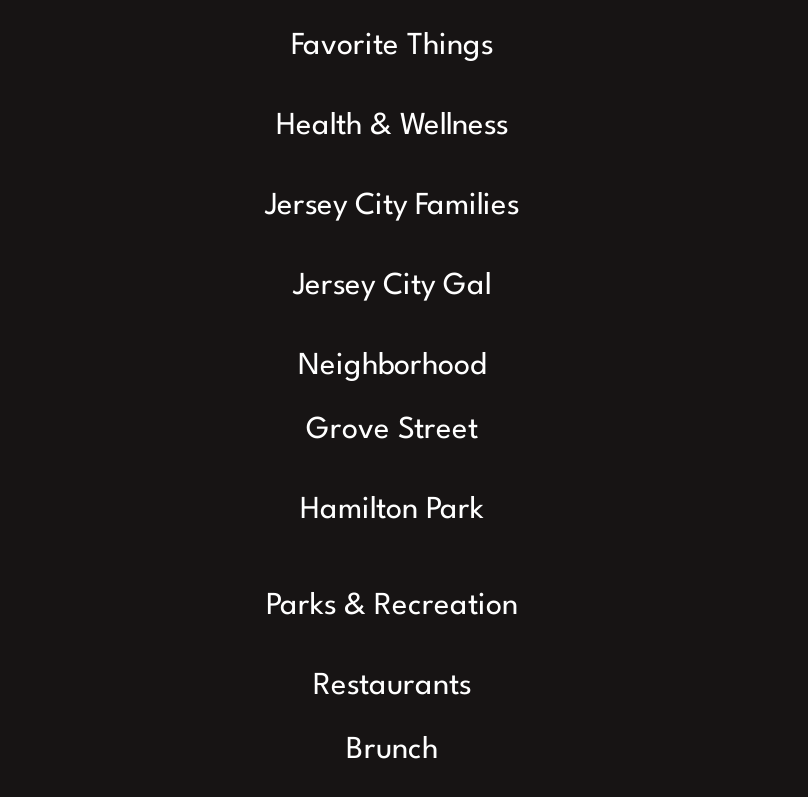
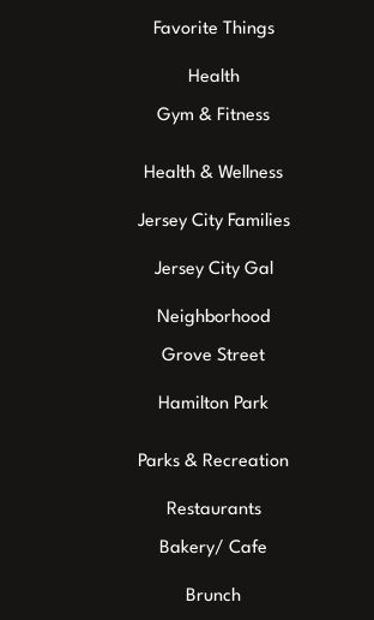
none -> [157,68,270,125] Health | Gym & Fitness
none -> [159,539,267,558] Bakery/ Cafe

